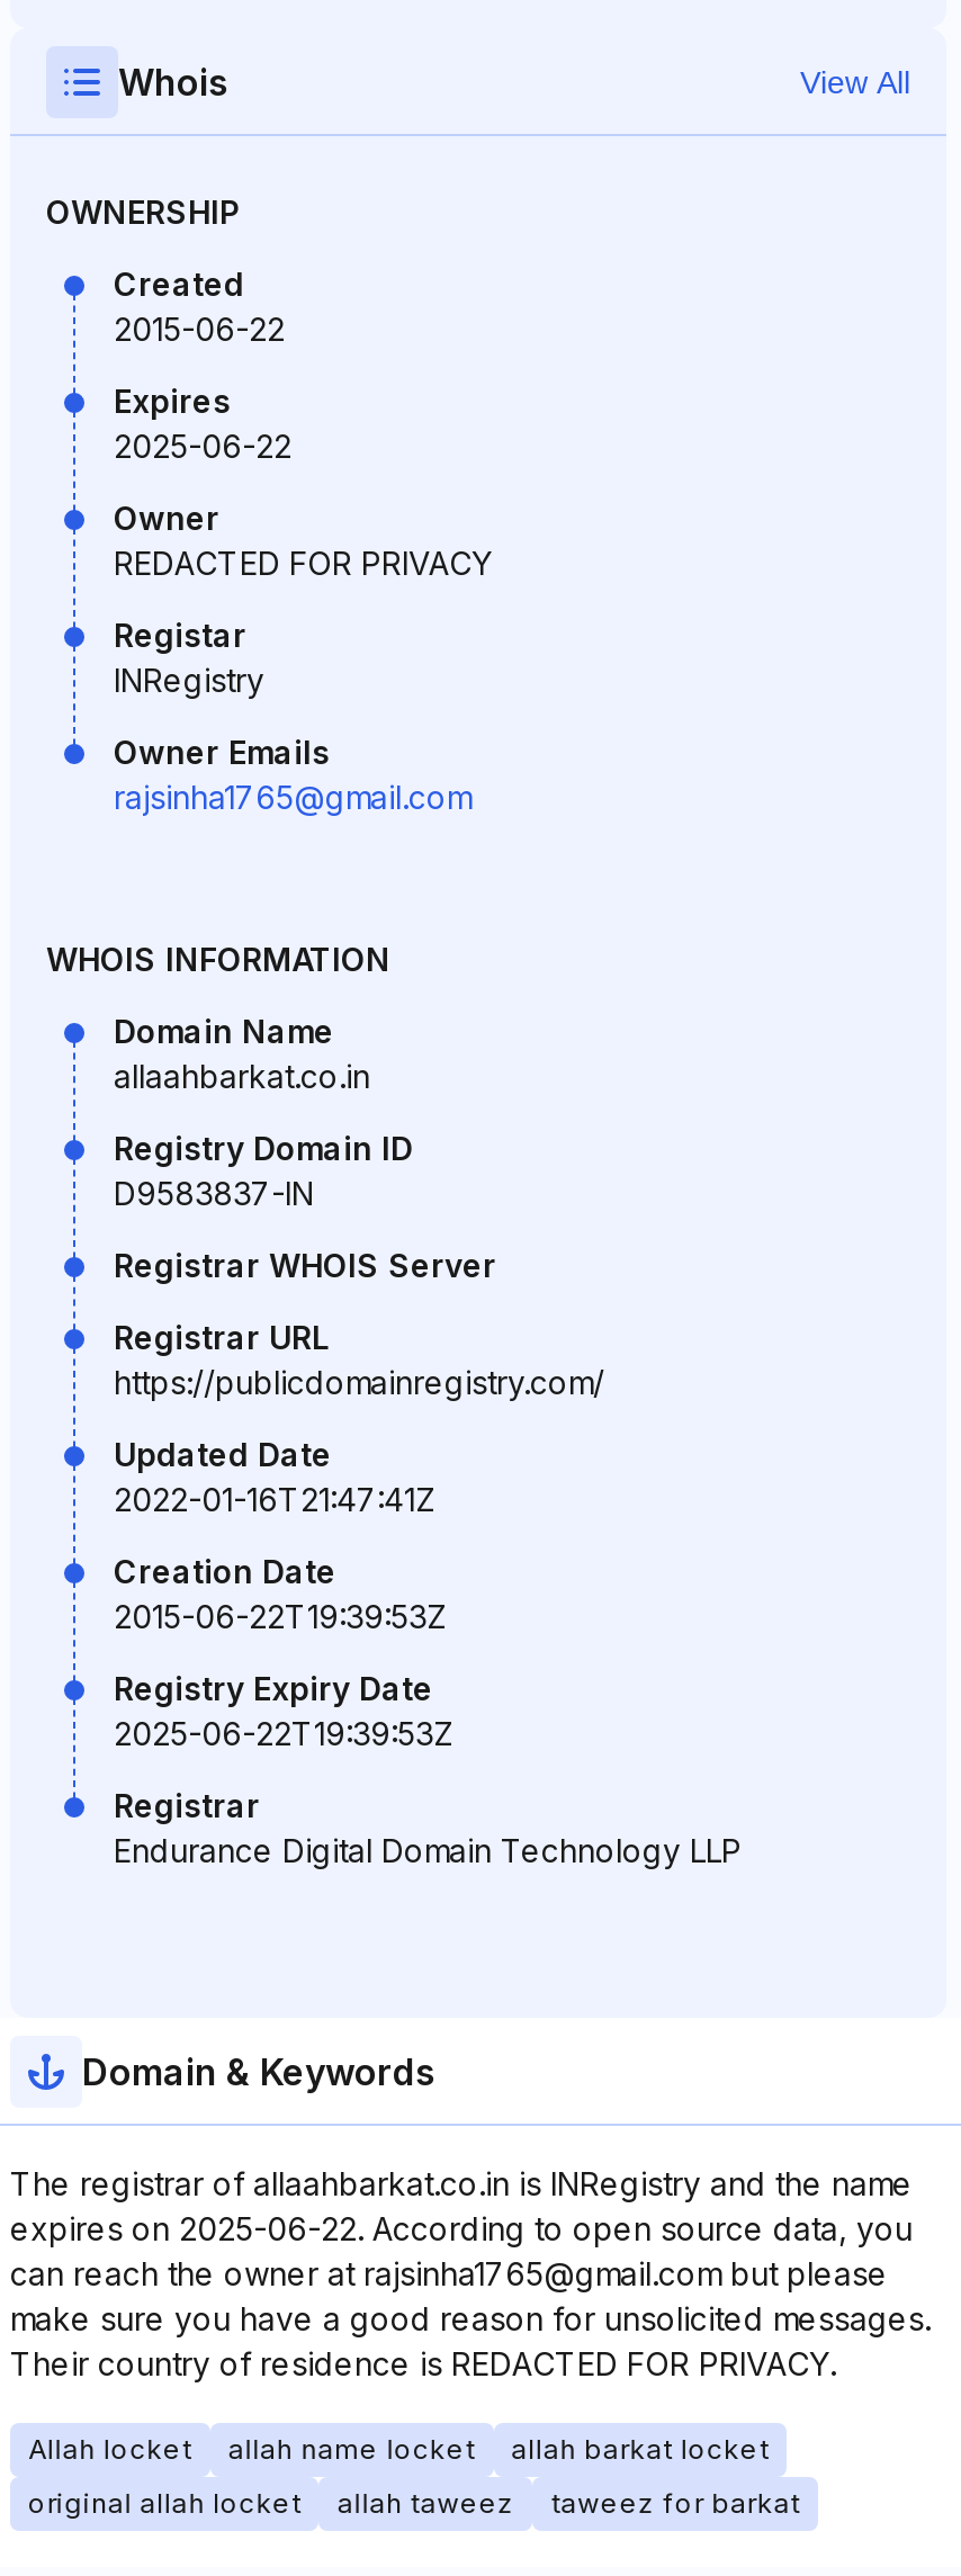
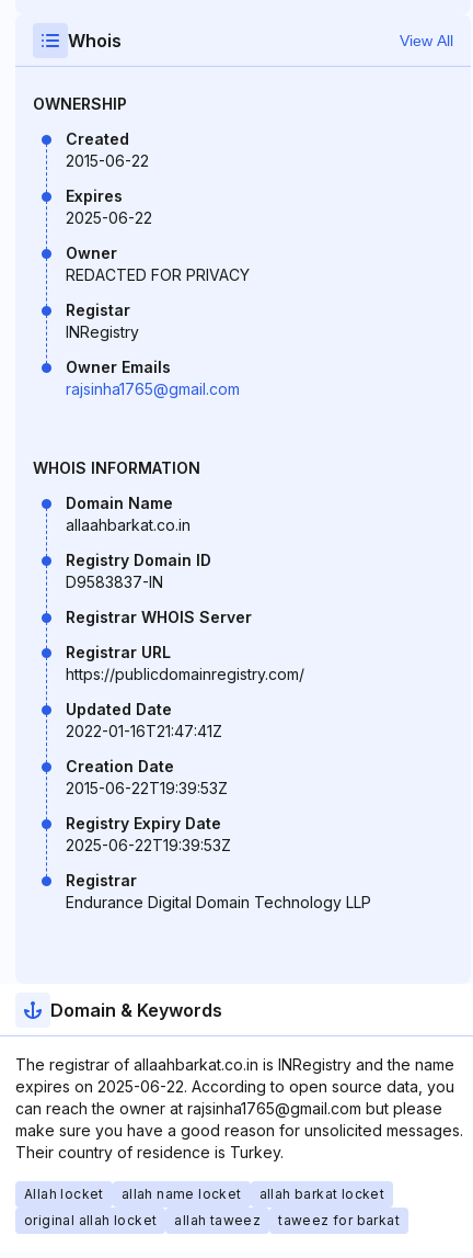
[10,2344,836,2382] Their country of residence is REDACTED FOR PRIVACY. -> [15,1143,284,1161] Their country of residence is Turkey.

